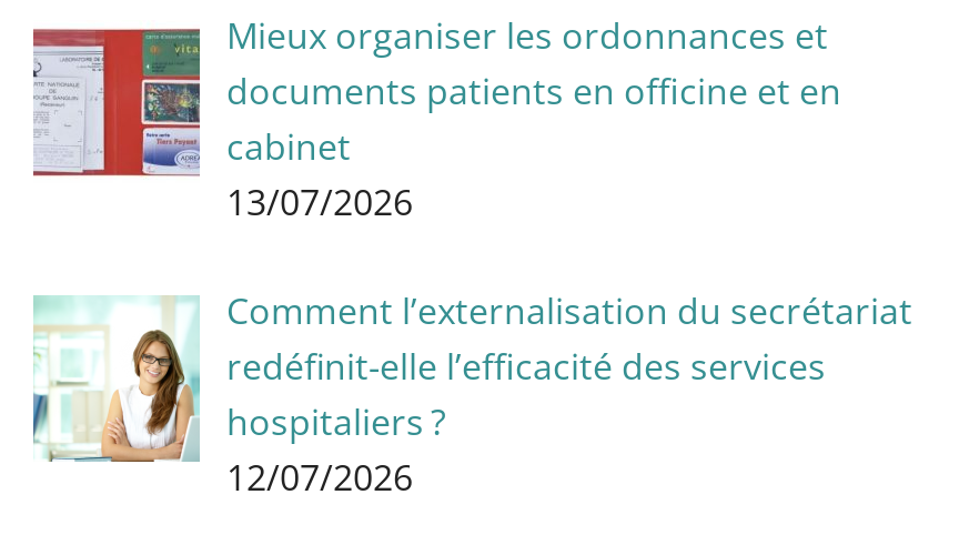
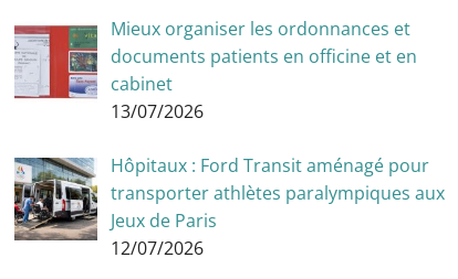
[31,288,912,465] [image] | Comment l’externalisation du secrétariat | redéfinit-elle l’efficacité des services | hospitaliers ? -> [13,153,445,242] [image] | Hôpitaux : Ford Transit aménagé pour | transporter athlètes paralympiques aux | Jeux de Paris

